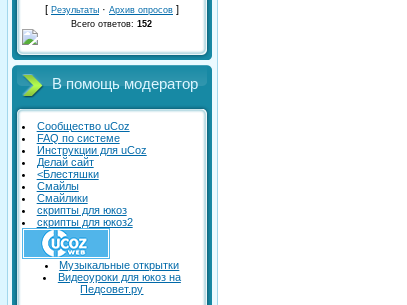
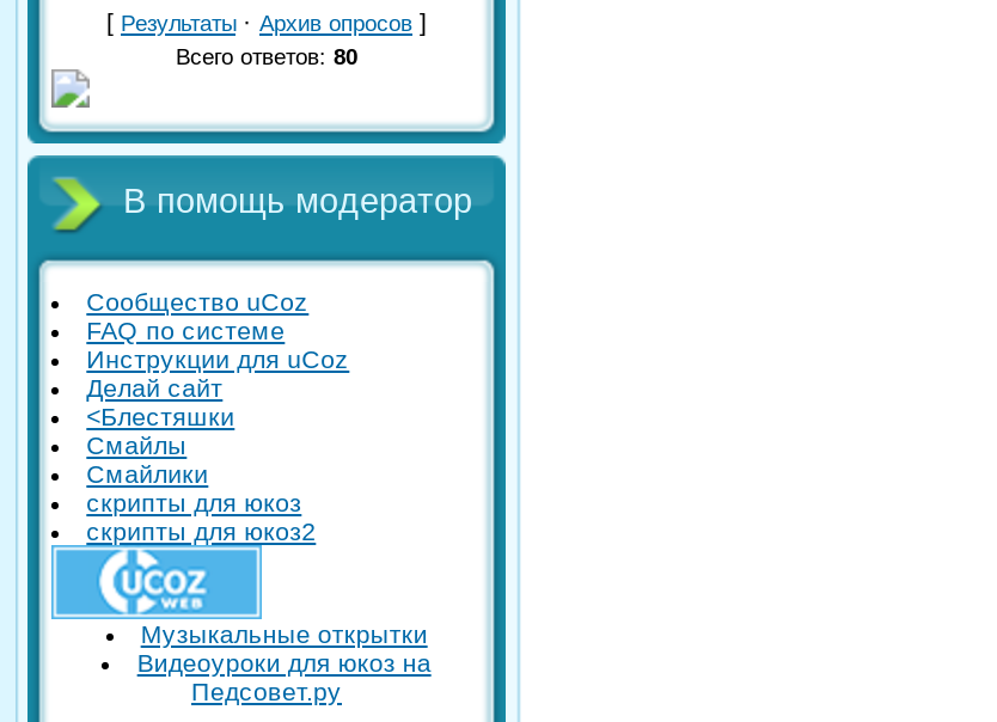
[71,19,152,29] Всего ответов: 152 -> [176,45,357,69] Всего ответов: 80

